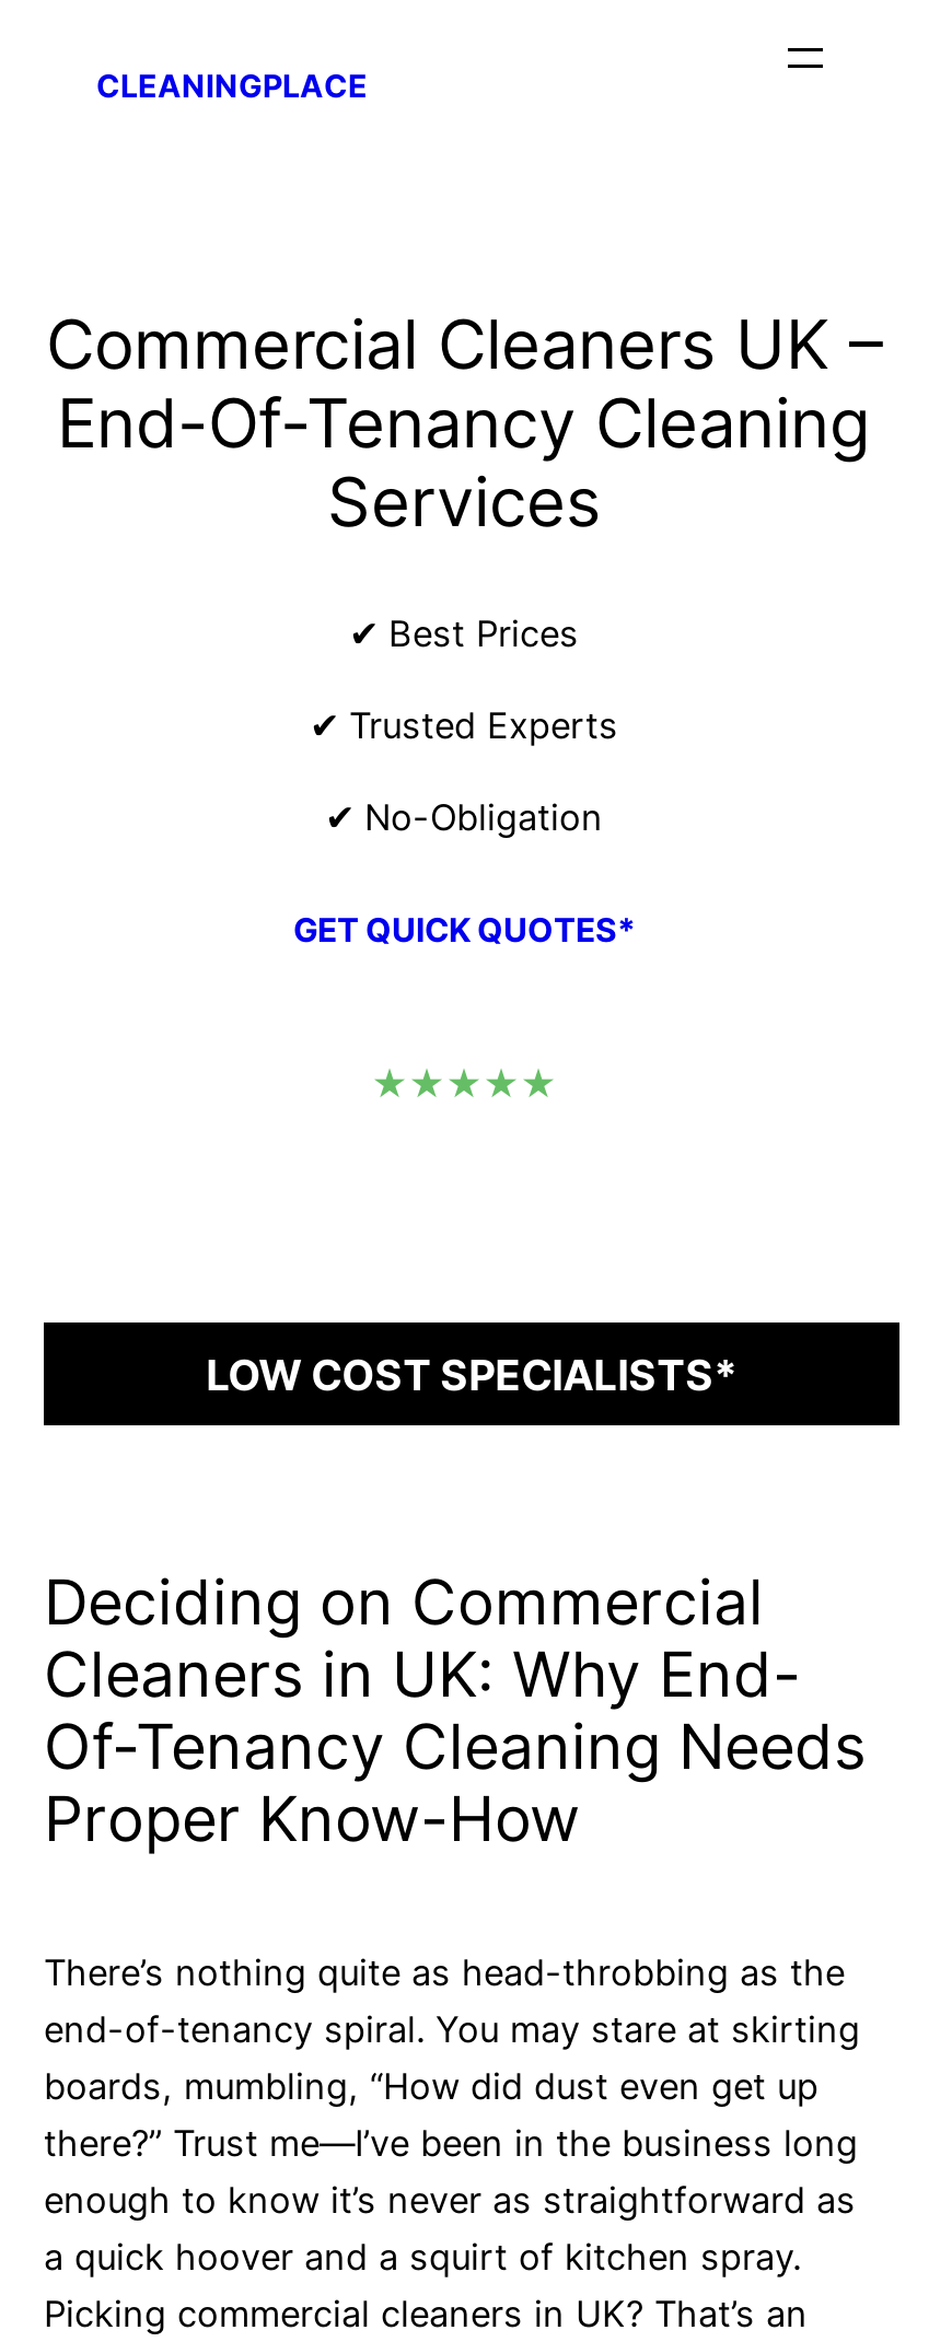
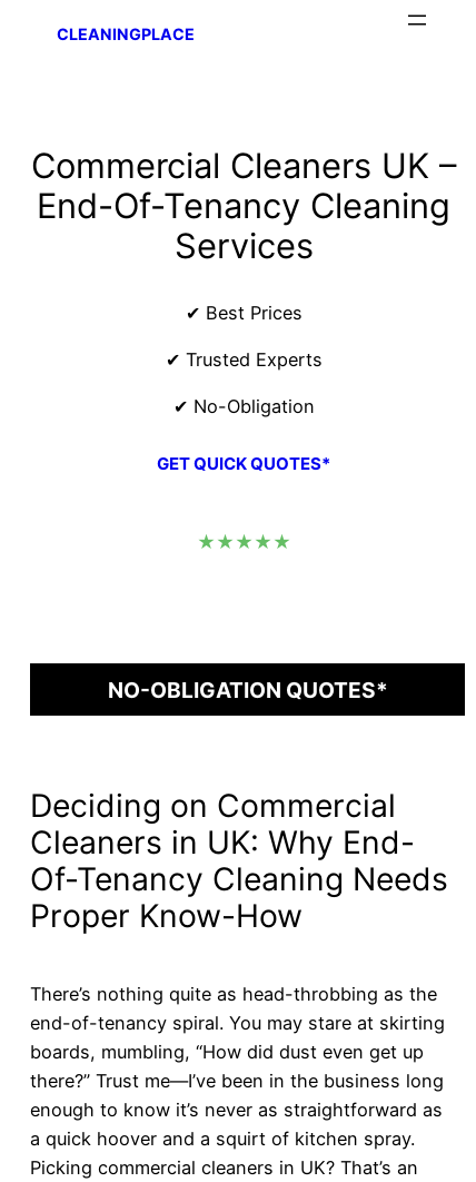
[206,1348,738,1401] LOW COST SPECIALISTS* -> [107,676,388,703] NO-OBLIGATION QUOTES*

